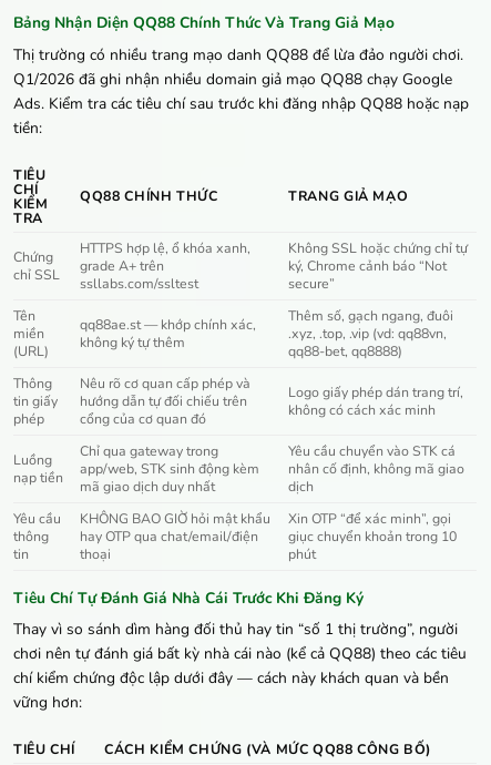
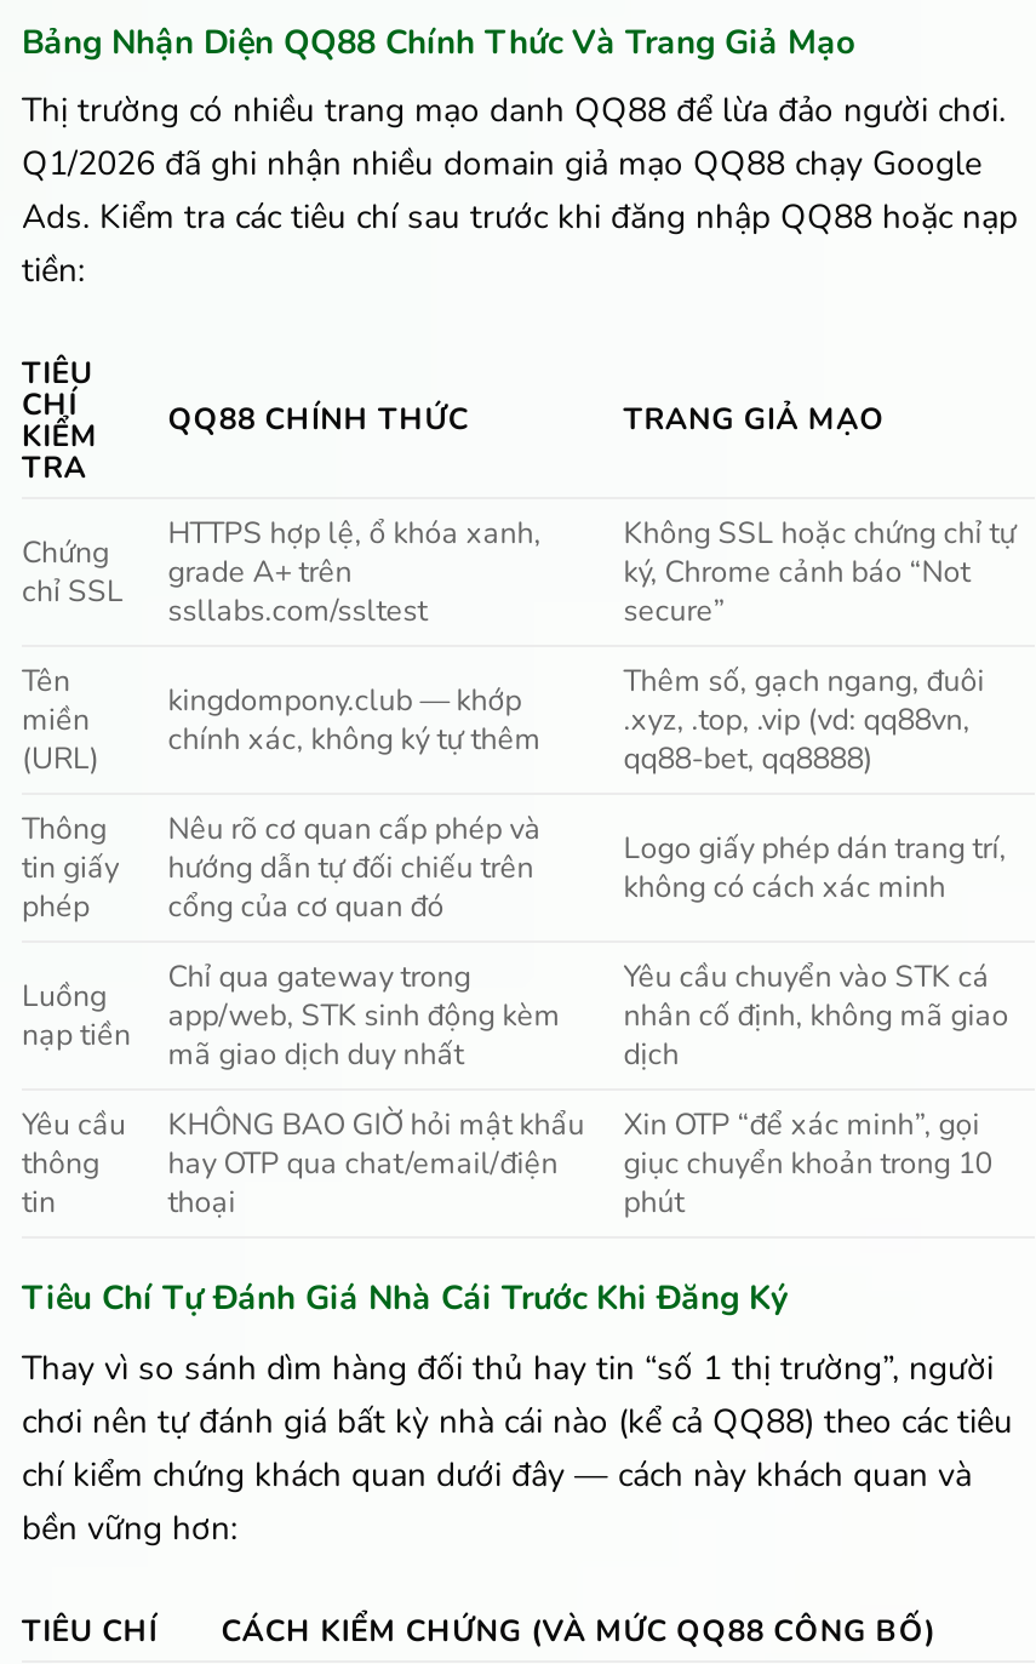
[80,315,256,351] qq88ae.st — khớp chính xác, | không ký tự thêm -> [168,679,541,759] kingdompony.club — khớp | chính xác, không ký tự thêm
[13,668,449,713] chí kiểm chứng độc lập dưới đây — cách này khách quan và bền | vững hơn: -> [22,1452,972,1551] chí kiểm chứng khách quan dưới đây — cách này khách quan và | bền vững hơn:

